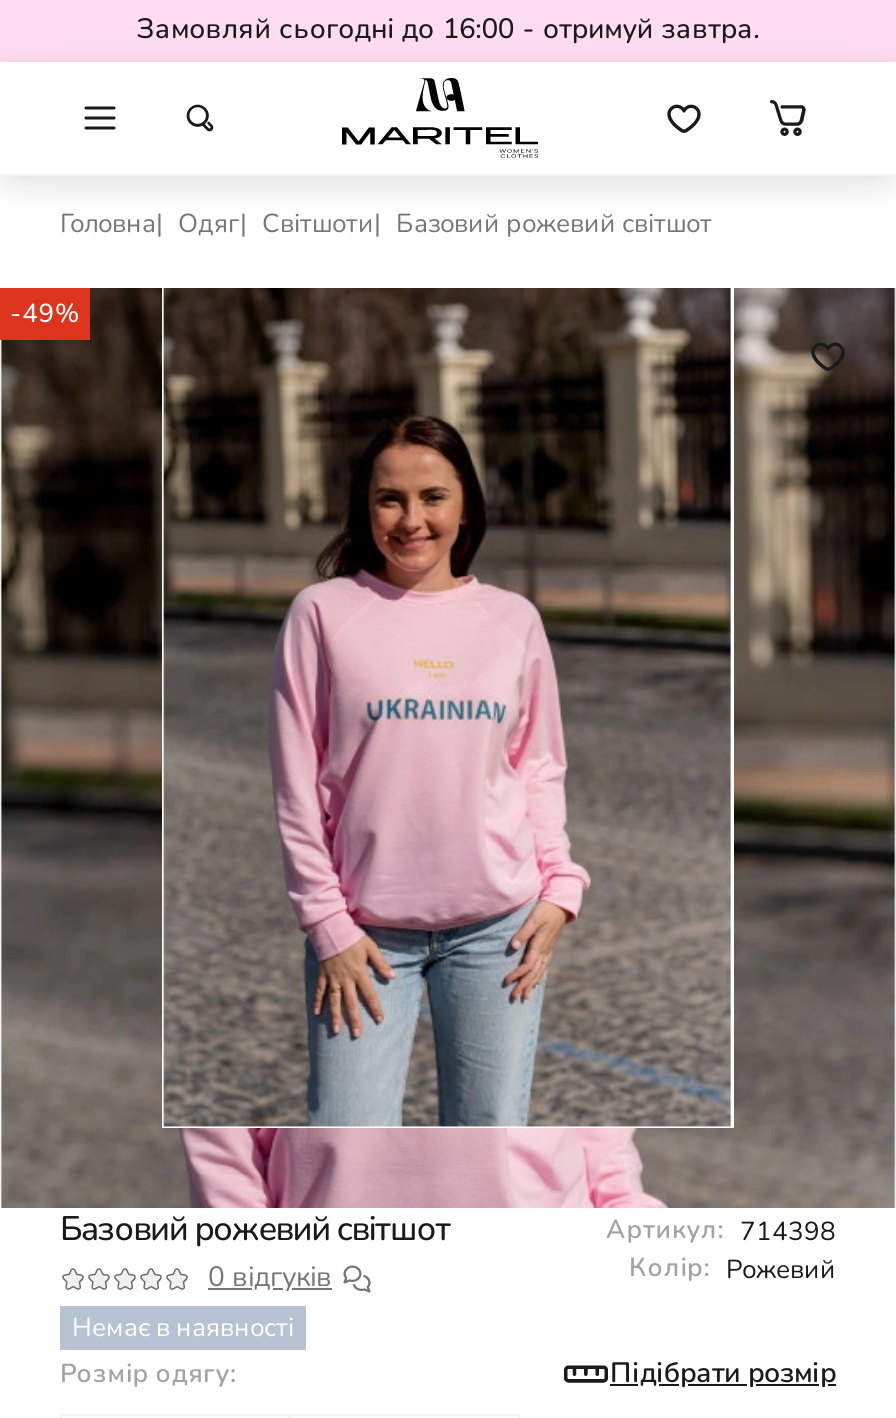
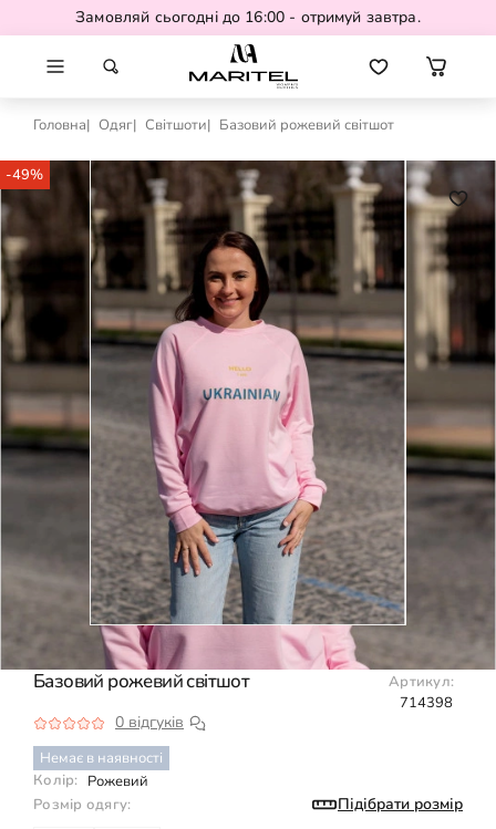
[606,1212,836,1249] Артикул: 714398 -> none
moved [629,1250,836,1287] -> [33,770,148,791]: Колір: Рожевий
none -> [389,672,454,713] Артикул: | 714398

